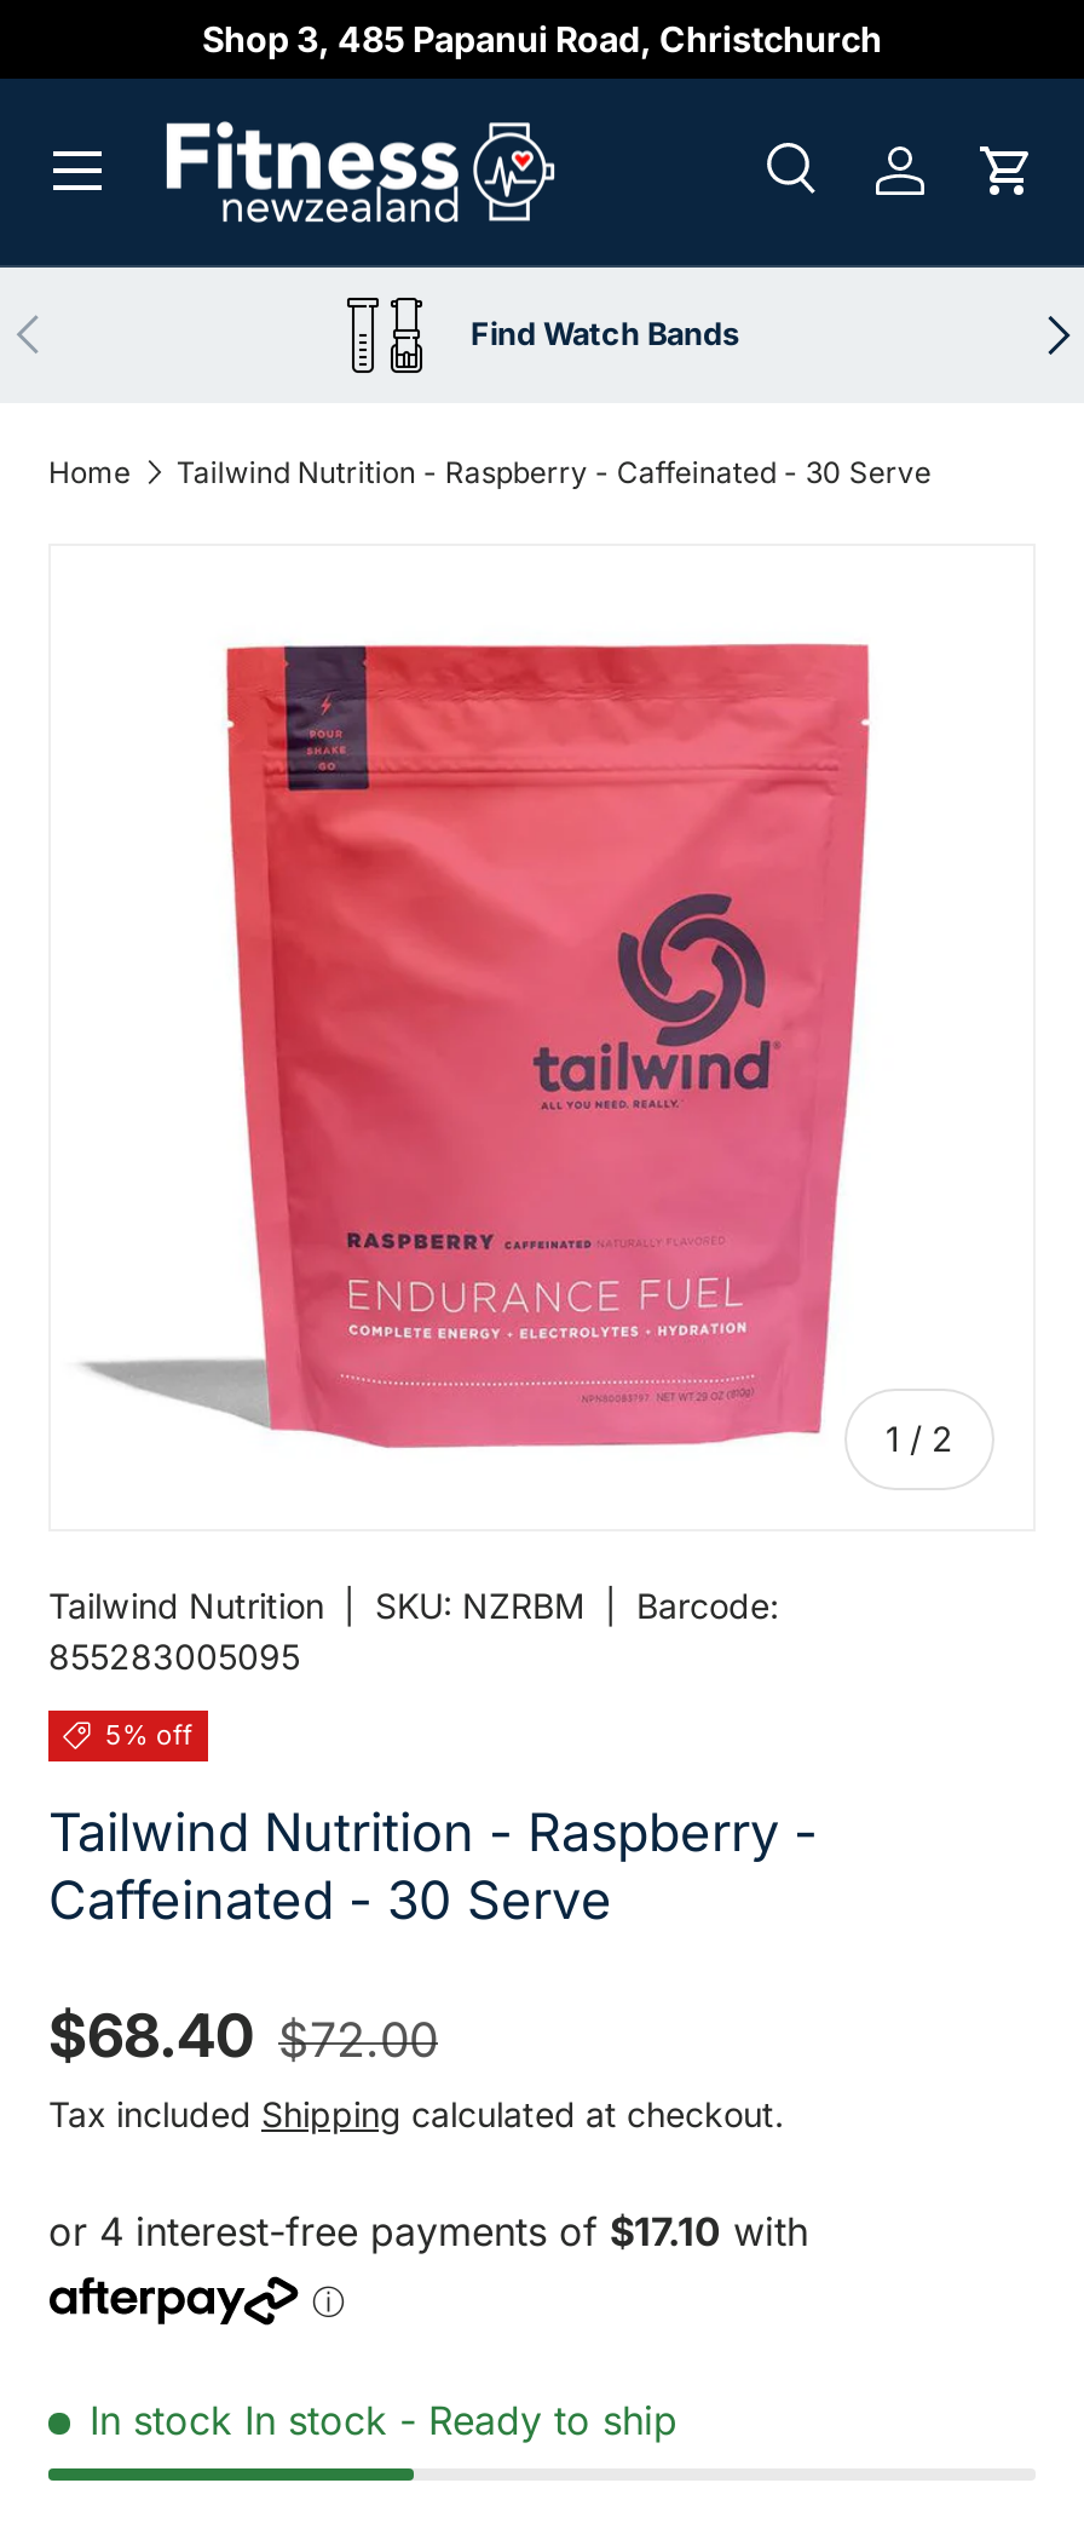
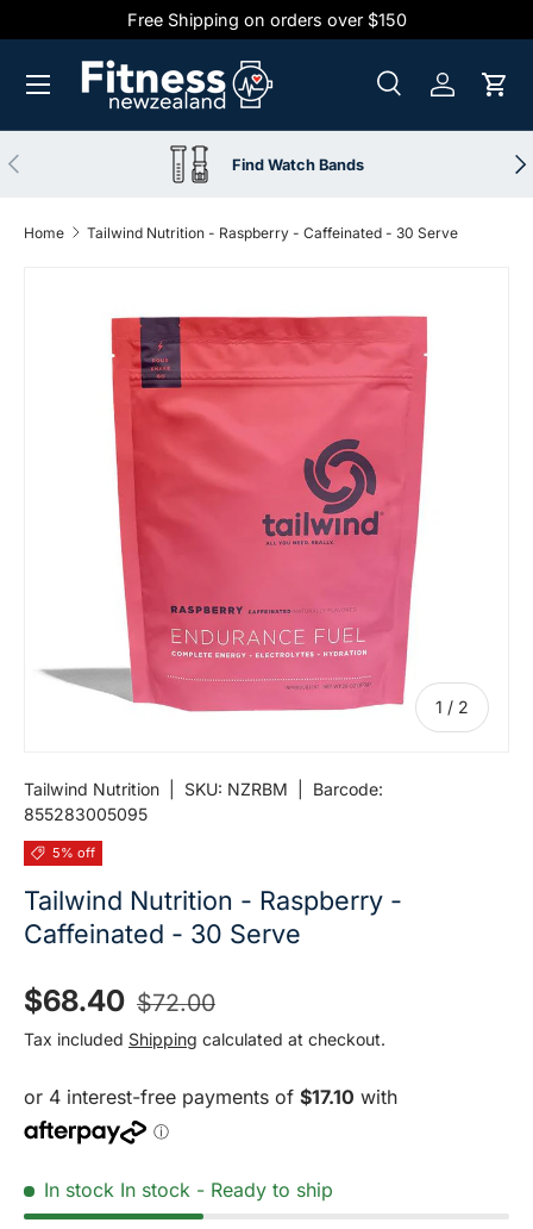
[202,18,882,59] Shop 3, 485 Papanui Road, Christchurch -> [127,10,406,30] Free Shipping on orders over $150

